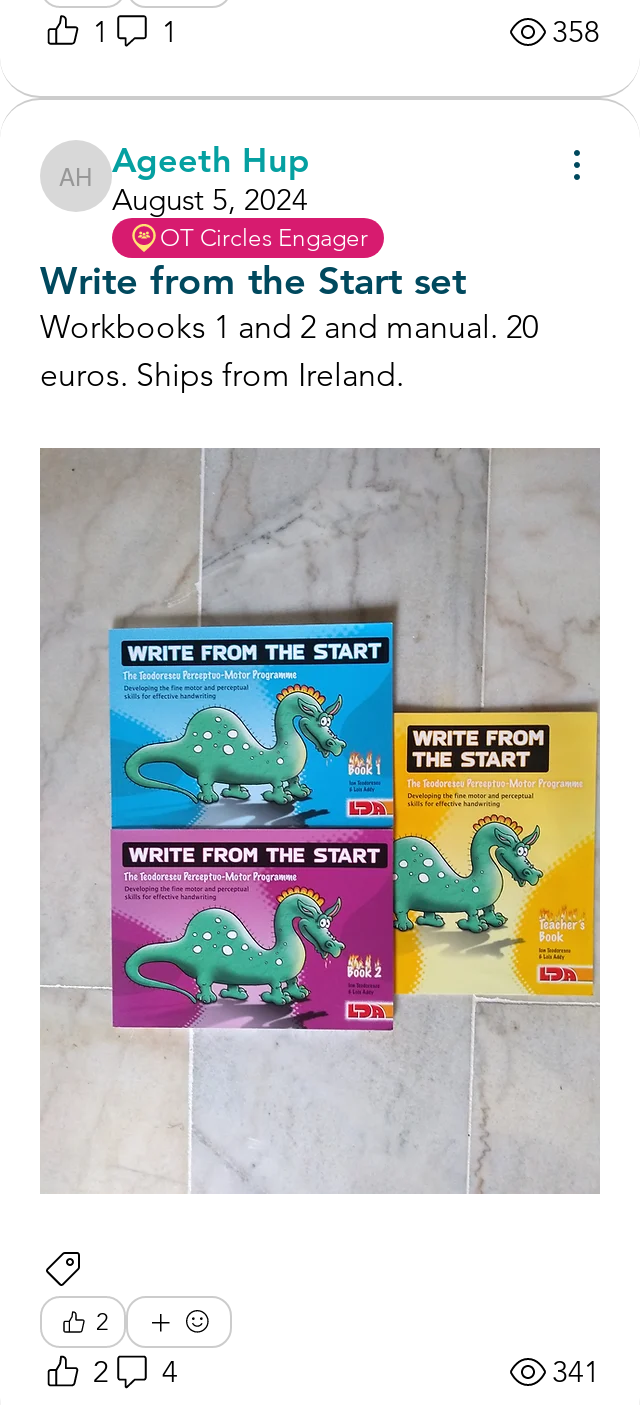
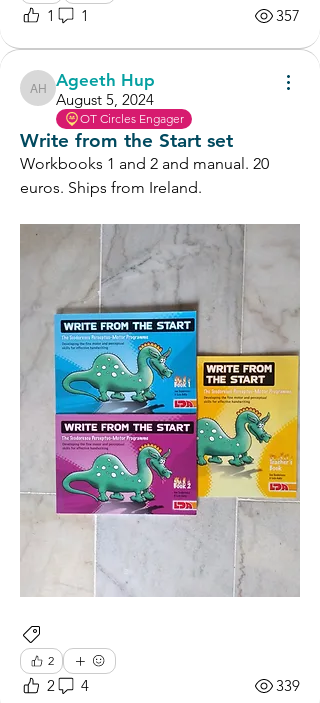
[552,11,600,49] 358 -> [276,6,300,25] 357
[552,1352,600,1390] 341 -> [276,676,300,695] 339

